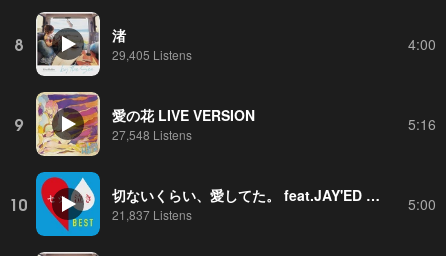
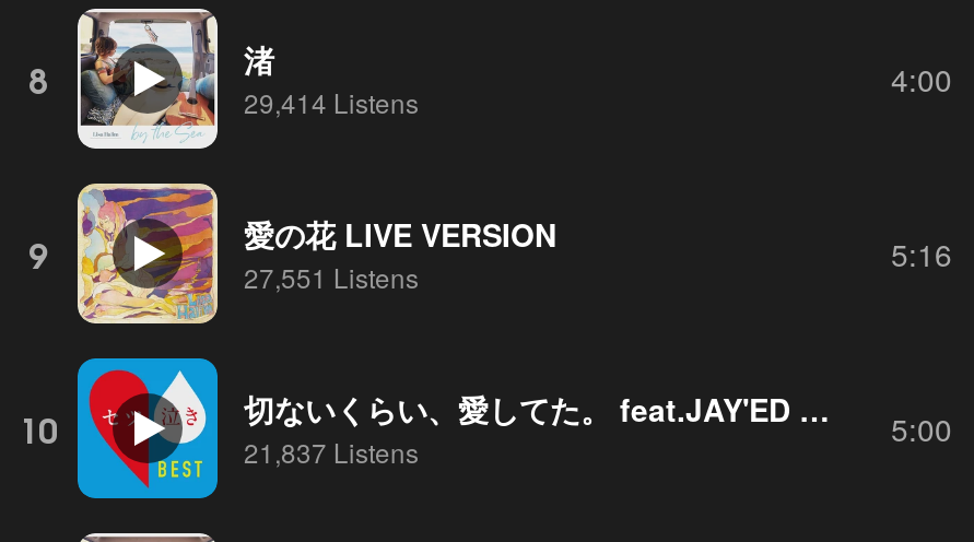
[112,45,192,62] 29,405 Listens -> [244,82,419,119] 29,414 Listens
[112,125,192,142] 27,548 Listens -> [244,257,419,294] 27,551 Listens

